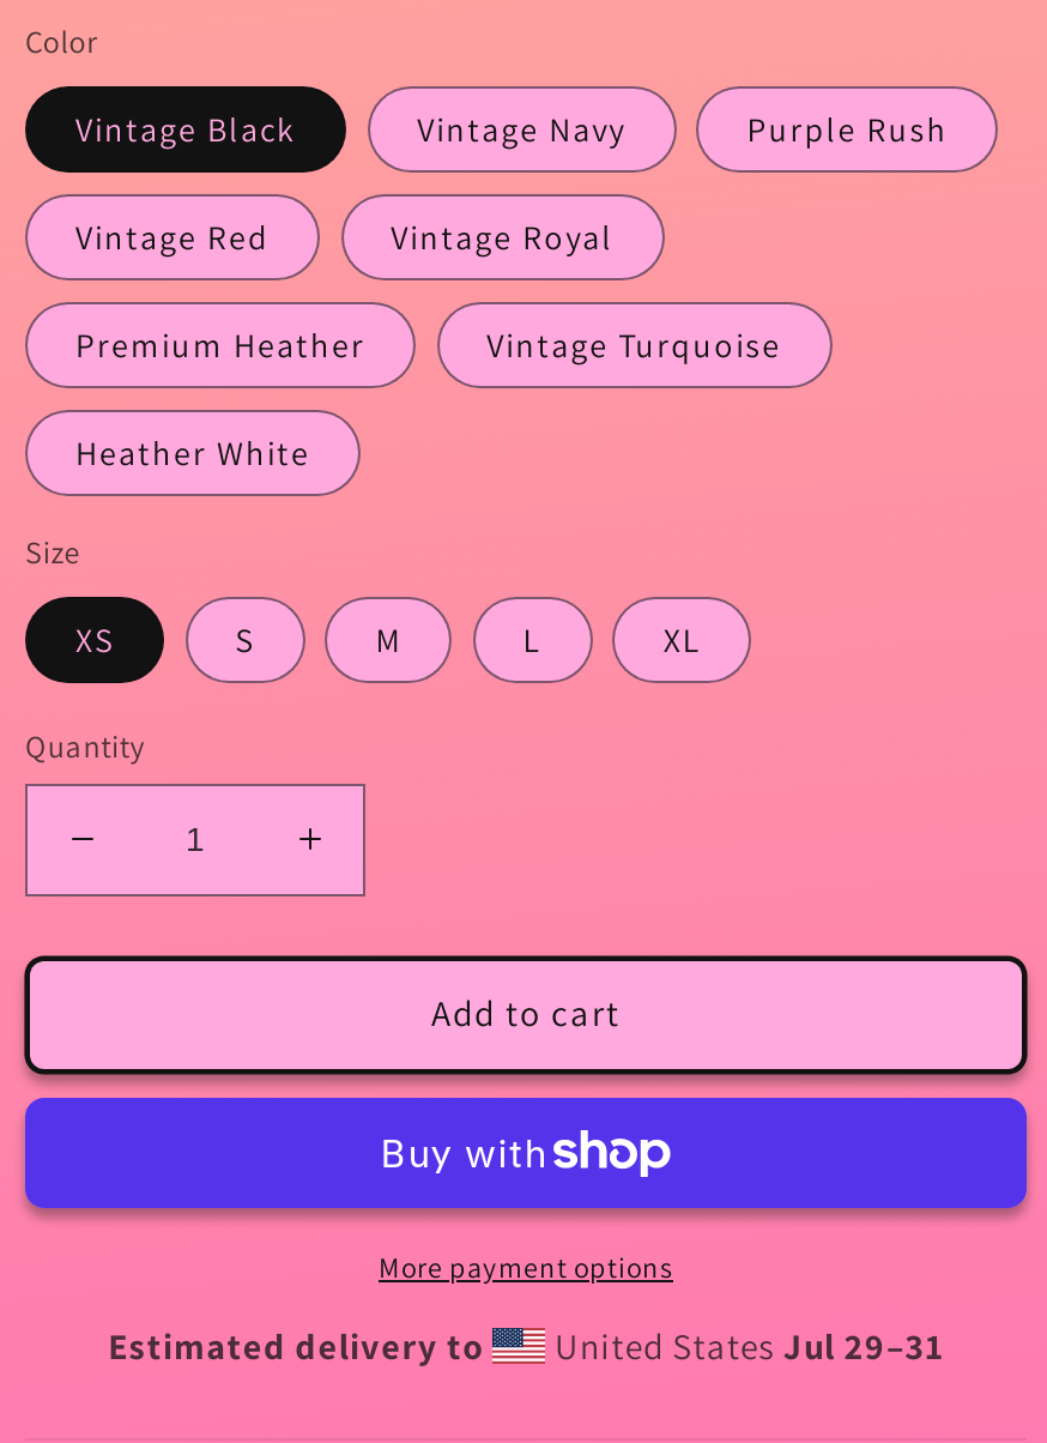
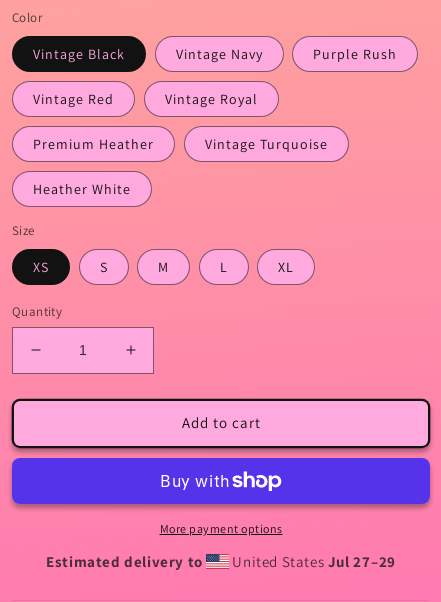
[546,1322,944,1368] United States Jul 29–31 -> [229,552,396,571] United States Jul 27–29

